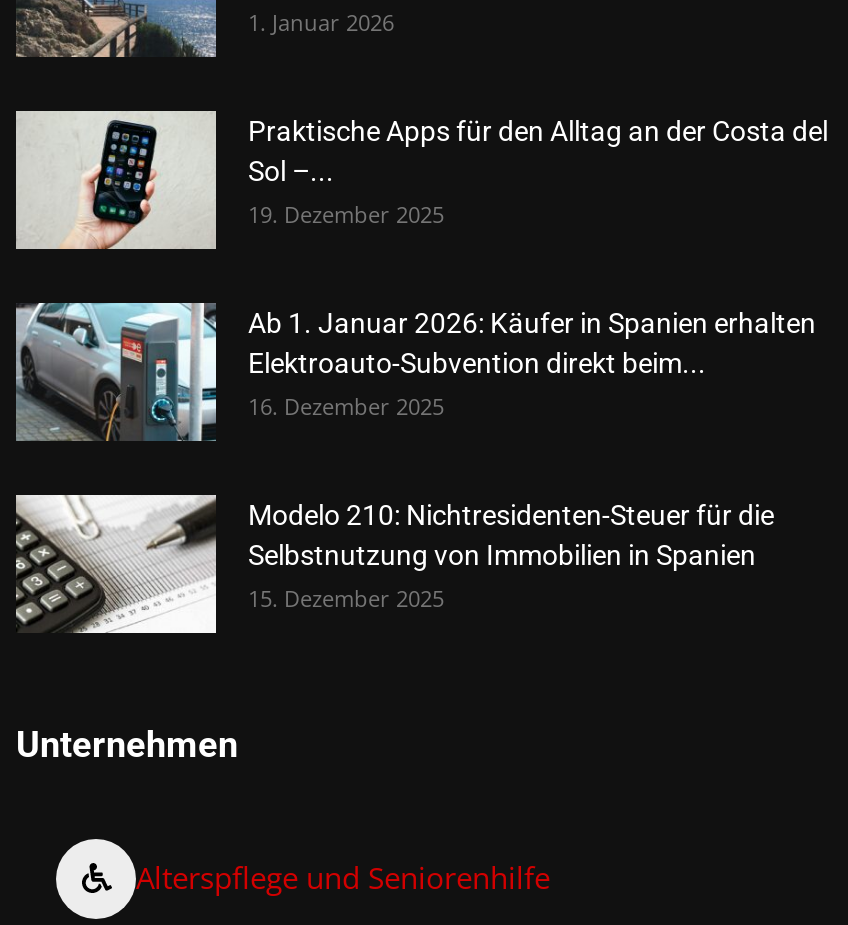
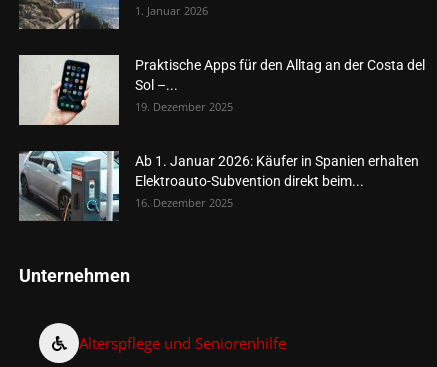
[16,492,774,636] [image] | Modelo 210: Nichtresidenten-Steuer für die | Selbstnutzung von Immobilien in Spanien | 15. Dezember 2025 -> none

